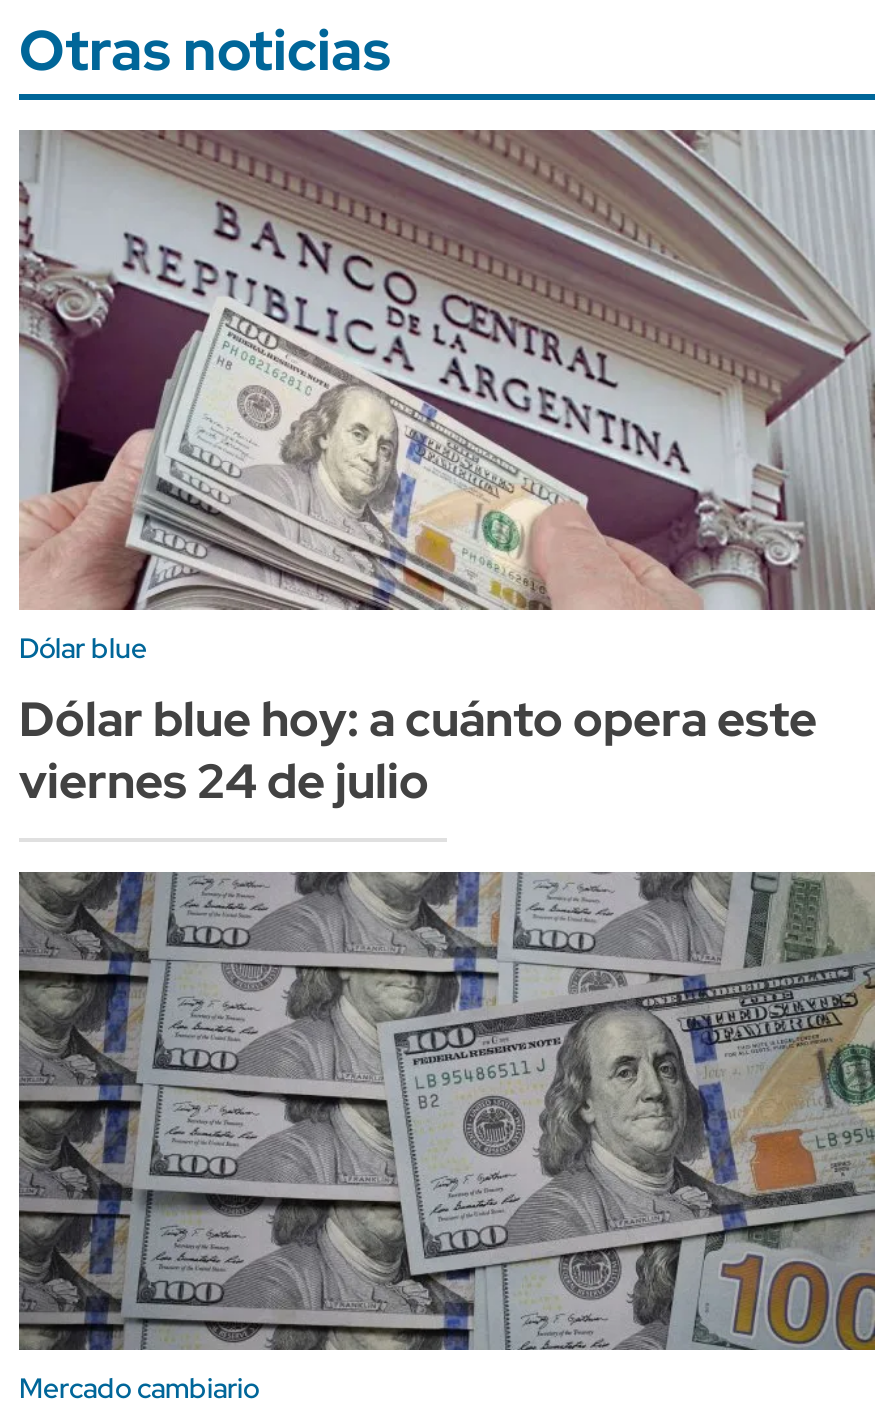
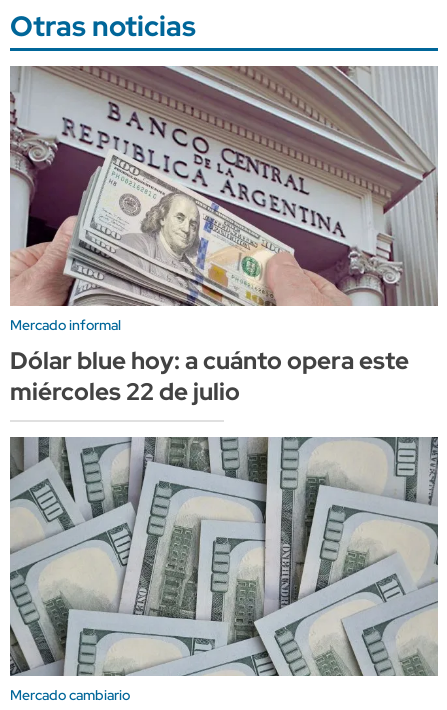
[19,629,147,665] Dólar blue -> [10,316,121,334] Mercado informal
[19,749,429,811] viernes 24 de julio -> [10,376,240,407] miércoles 22 de julio
[19,872,875,1352] [image] -> [10,437,438,677] [image]

